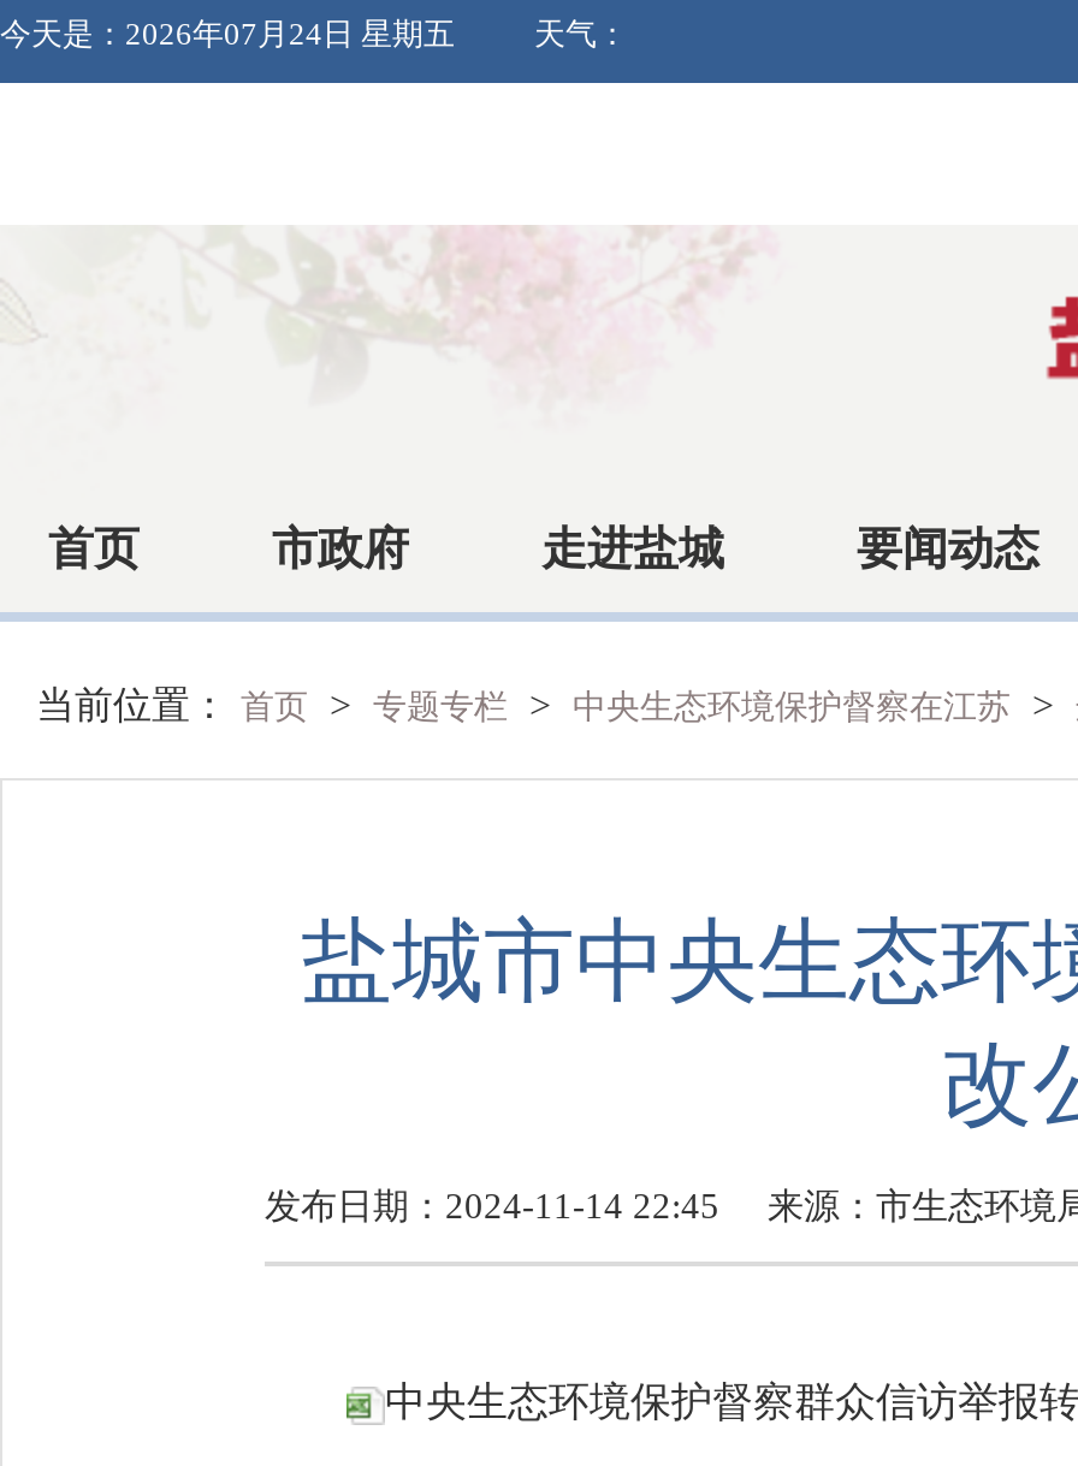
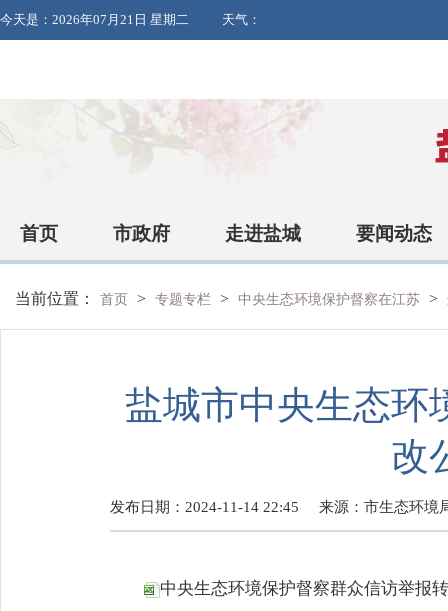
[0,16,455,52] 今天是：2026年07月24日 星期五 -> [0,12,189,27] 今天是：2026年07月21日 星期二

